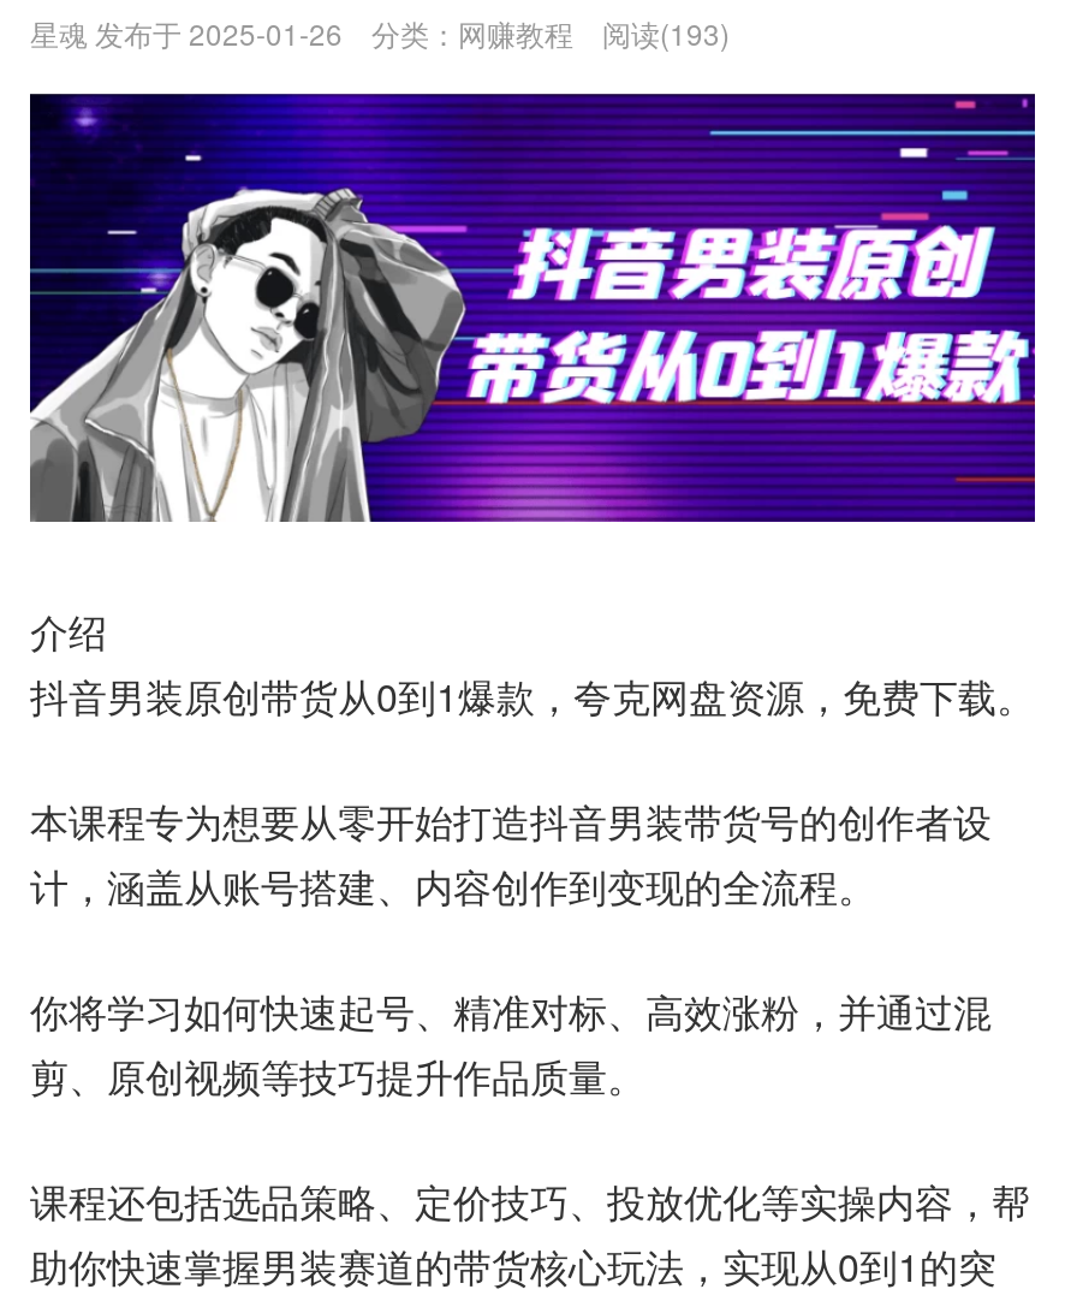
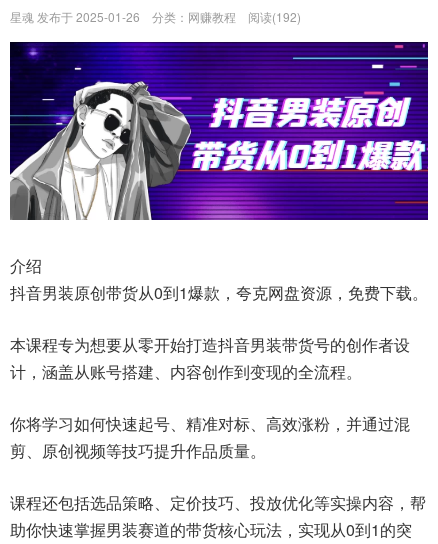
[30,12,730,53] 星魂 发布于 2025-01-26 分类：网赚教程 阅读(193) -> [10,8,301,25] 星魂 发布于 2025-01-26 分类：网赚教程 阅读(192)

